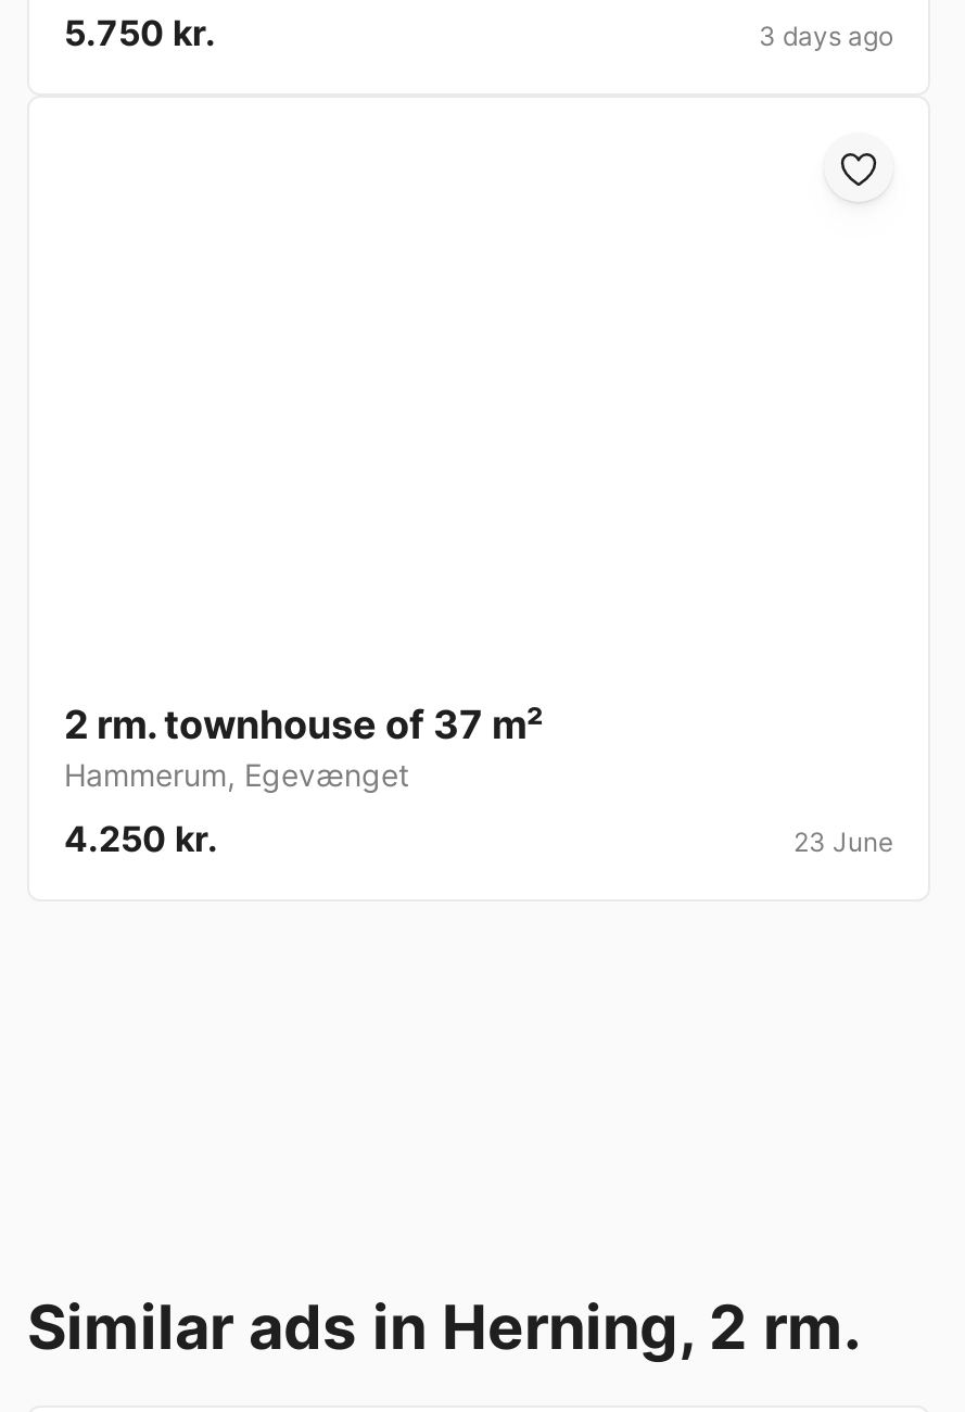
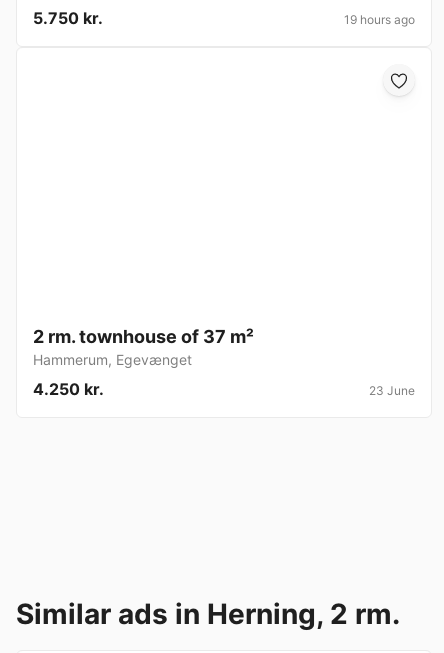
[759,20,893,53] 3 days ago -> [344,12,415,27] 19 hours ago

